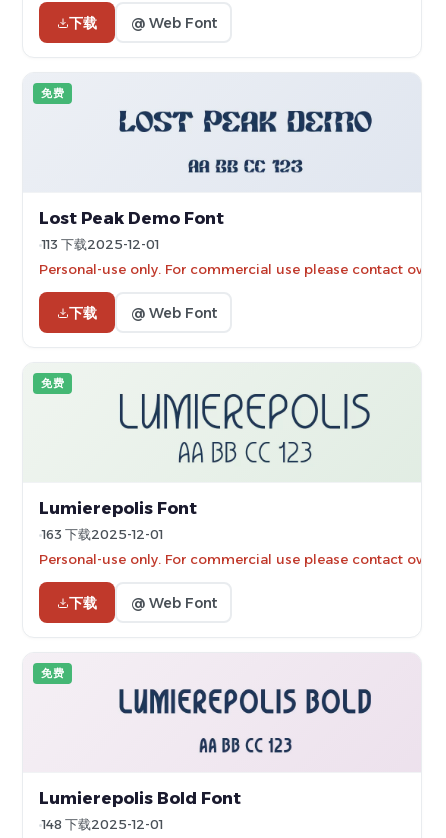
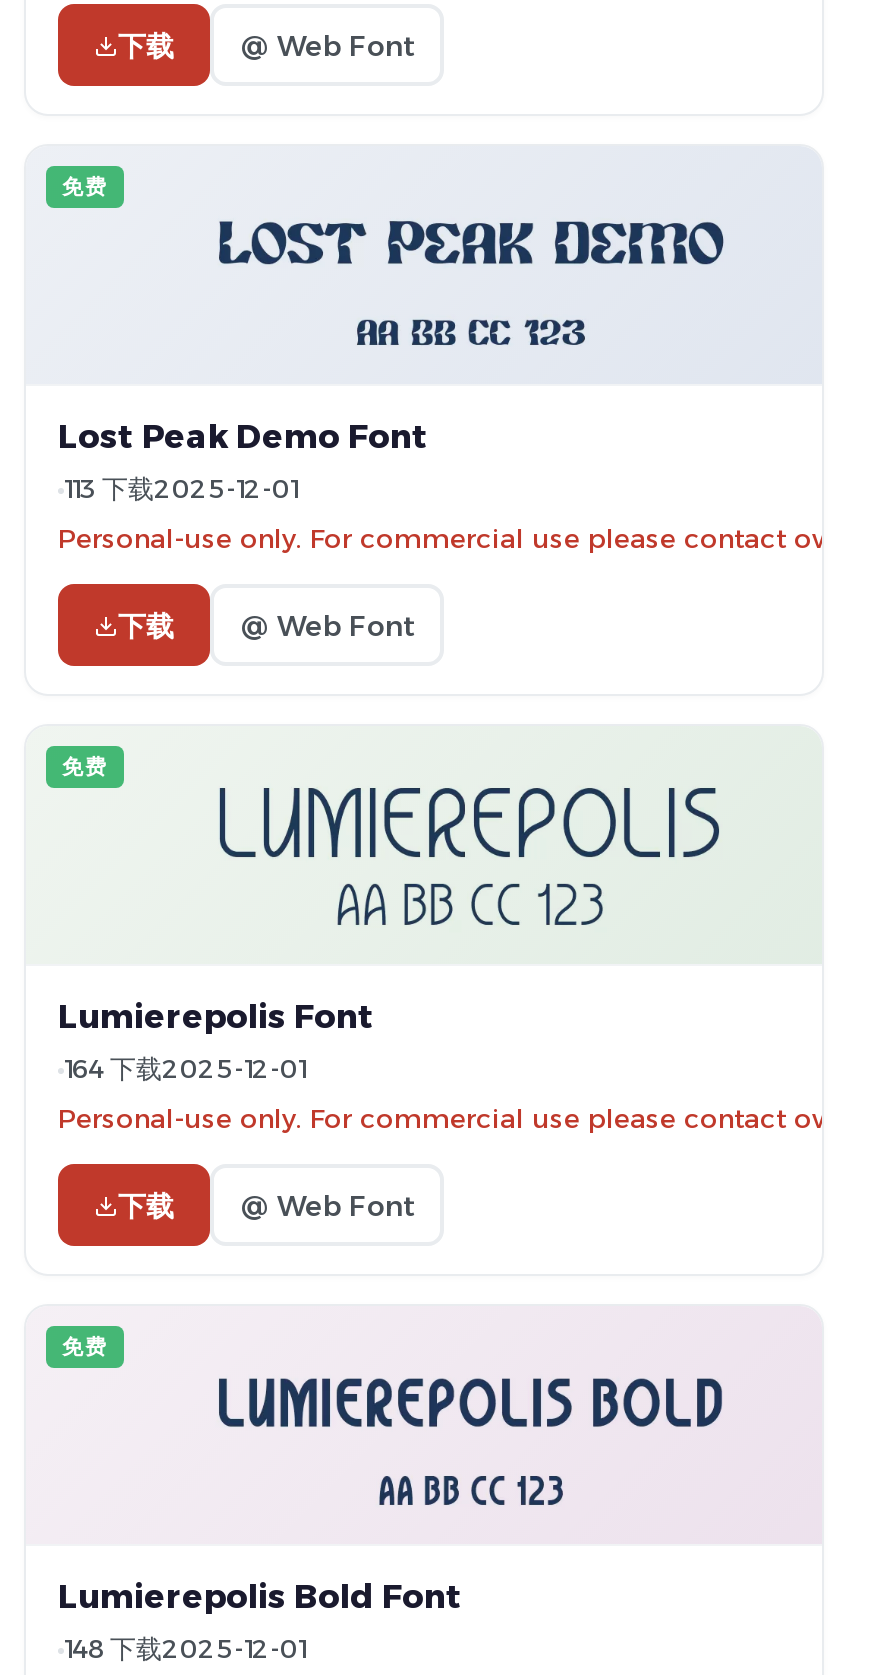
[42,527,163,542] 163 下载2025-12-01 -> [64,1054,306,1084] 164 下载2025-12-01

